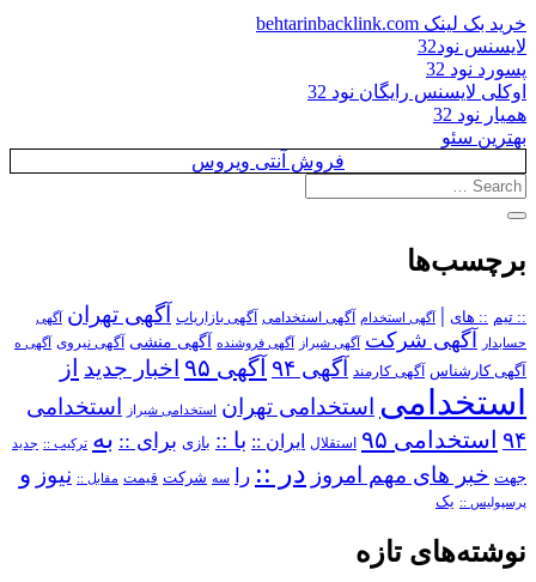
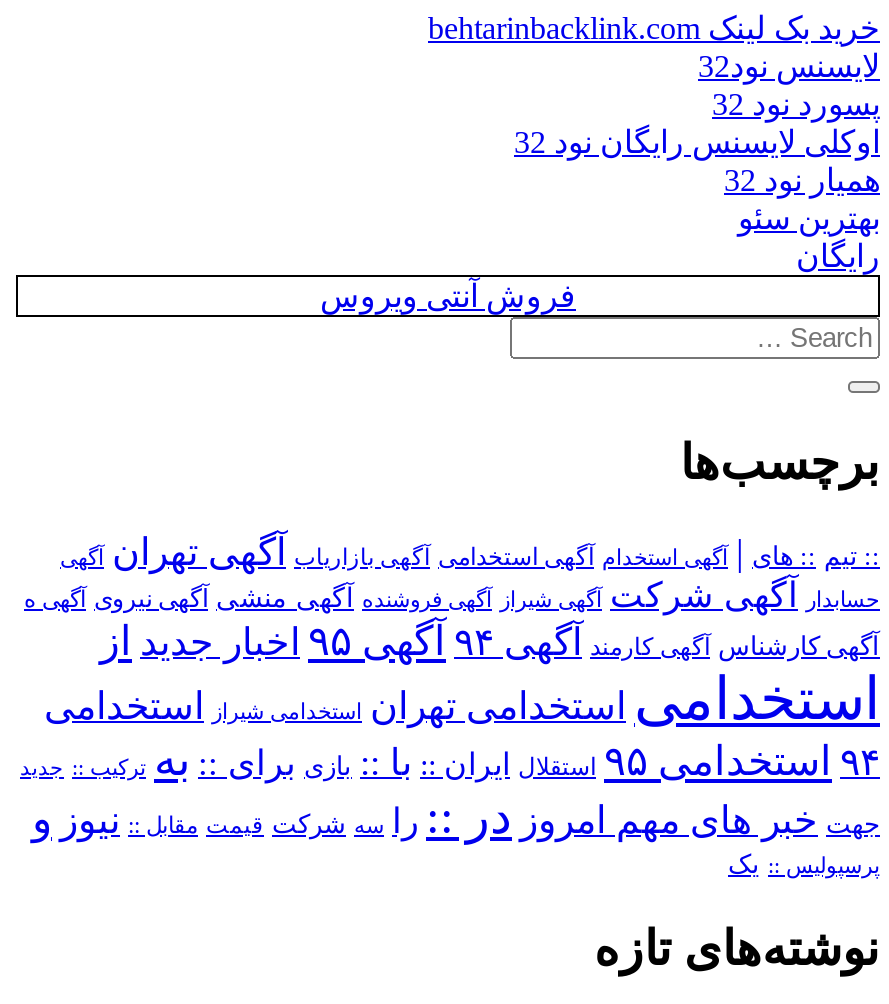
none -> [796,240,880,274] رایگان

